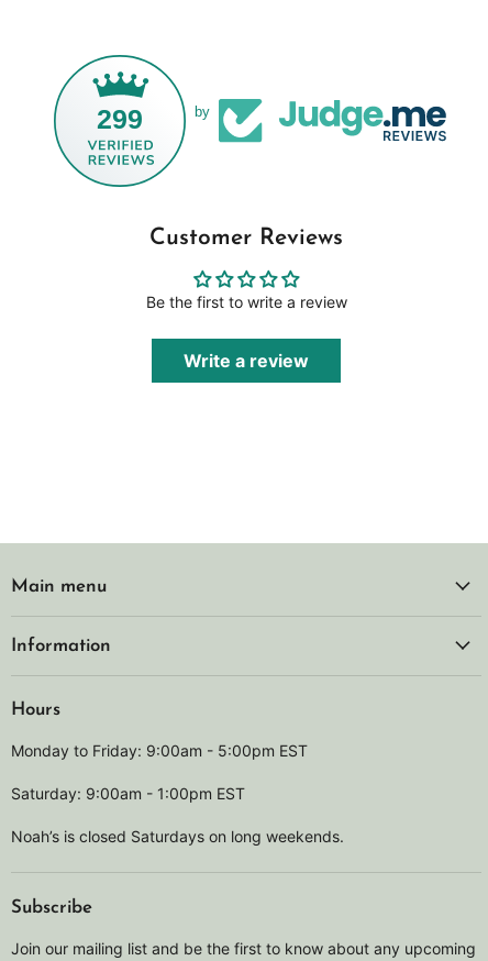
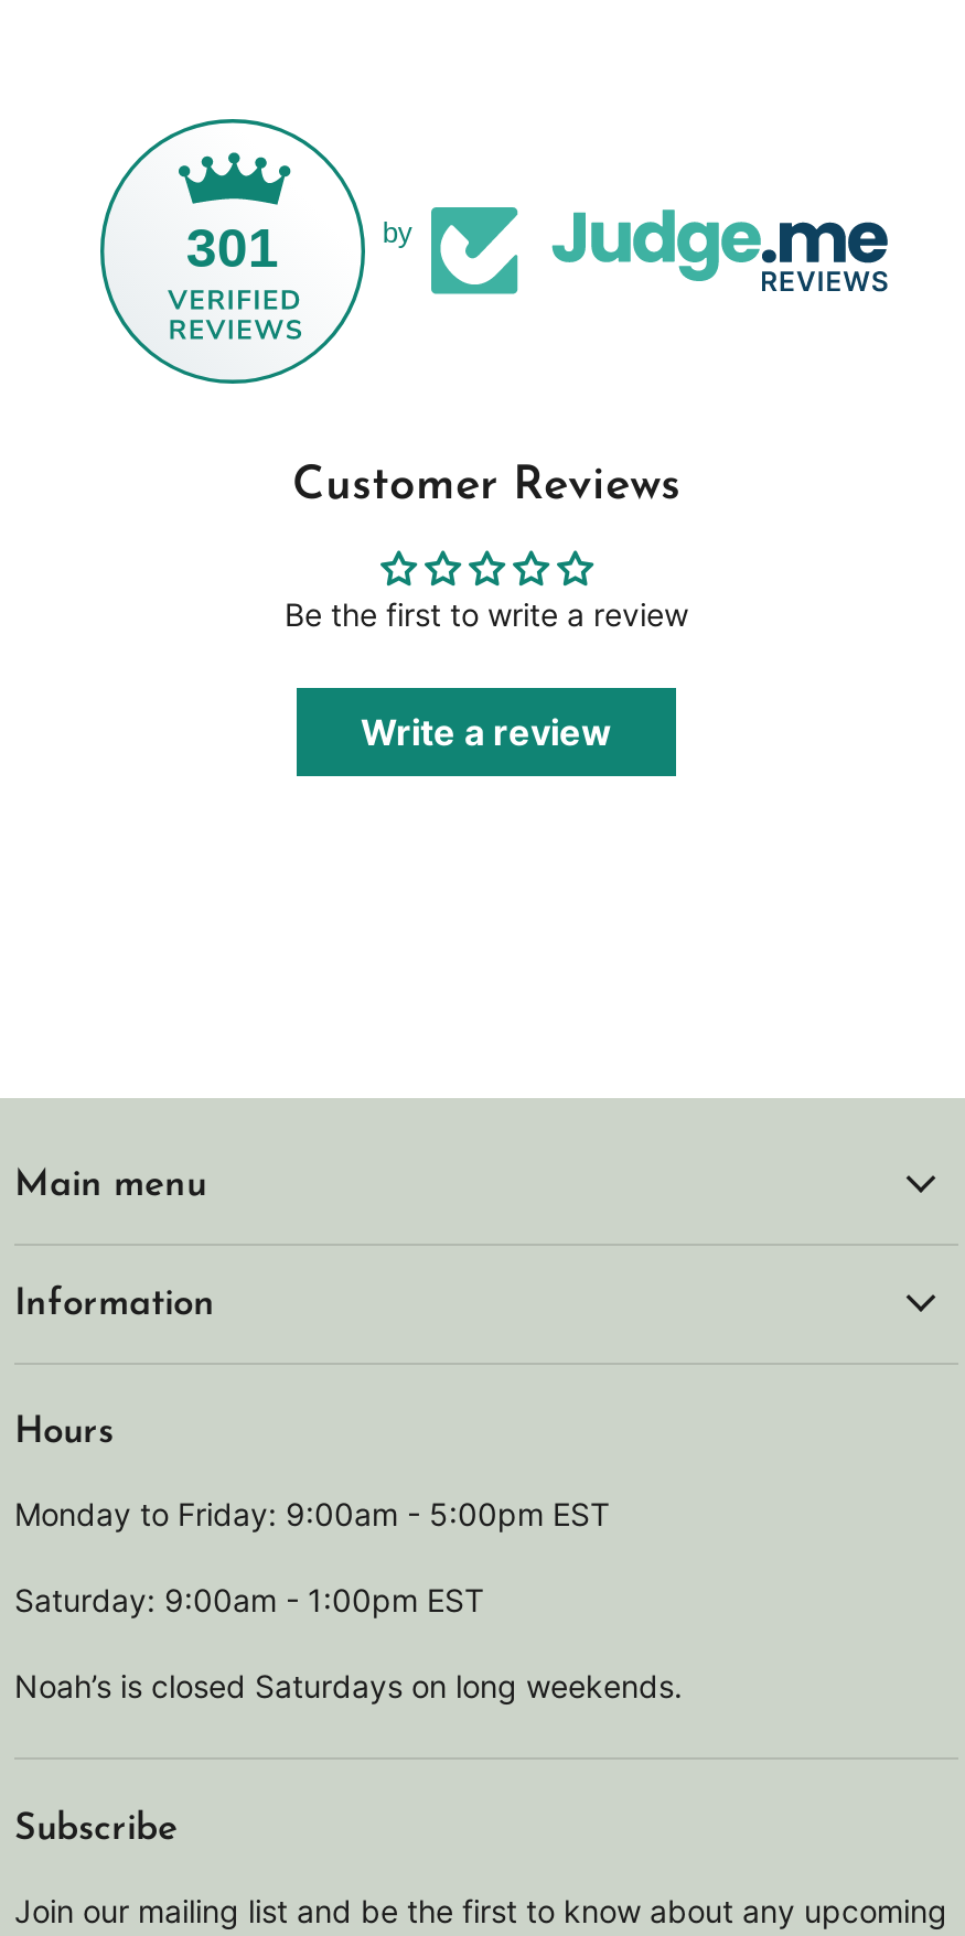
[97,103,143,134] 299 -> [186,216,279,278] 301

